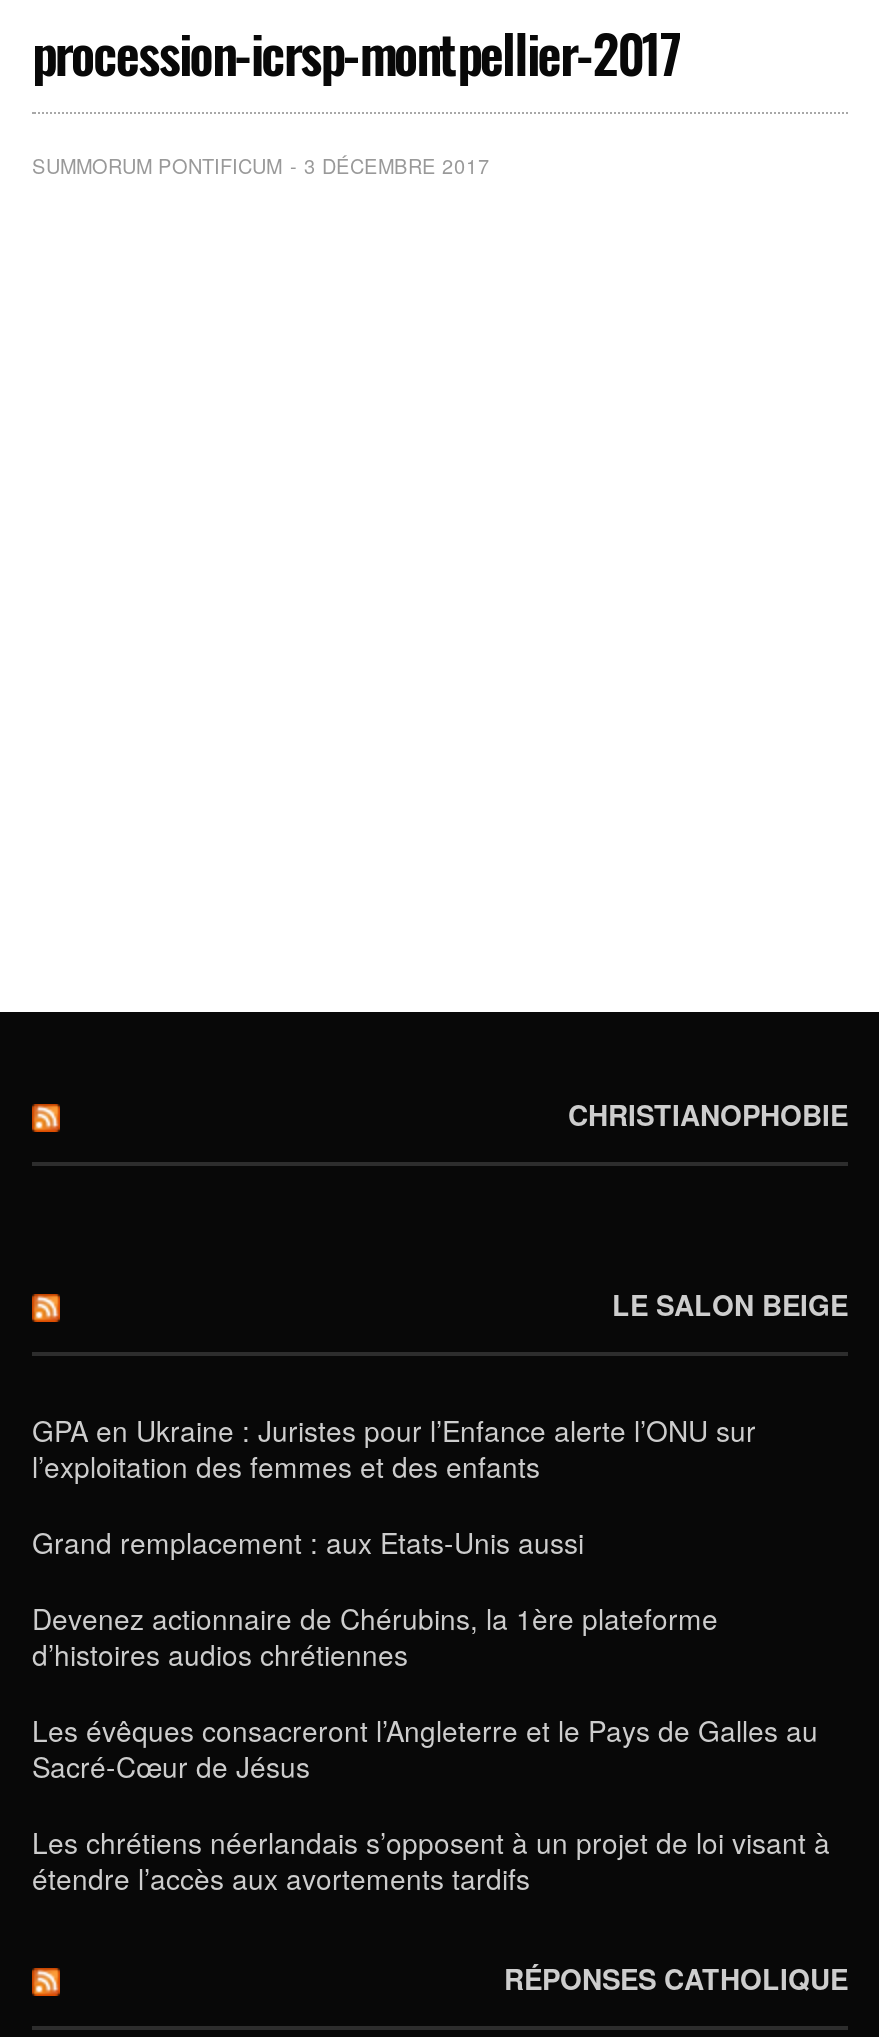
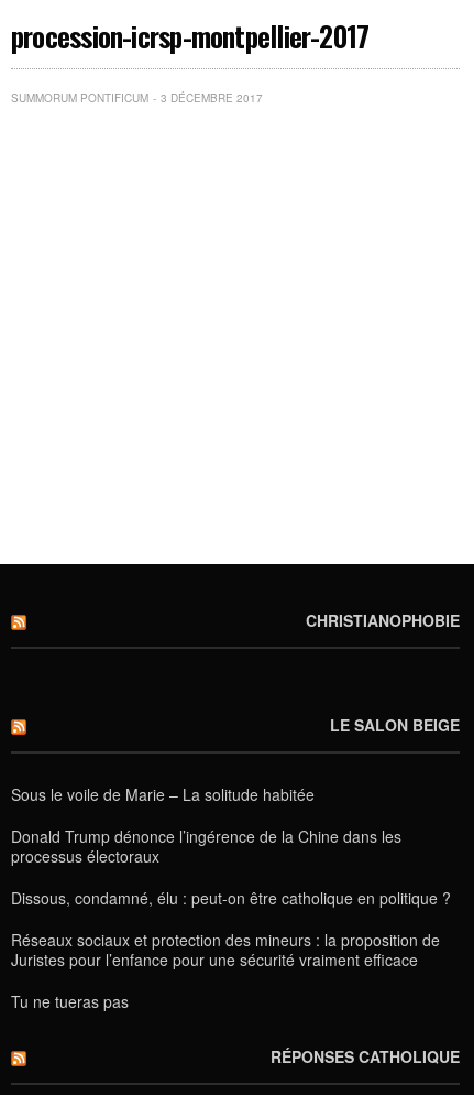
[32,1410,756,1486] GPA en Ukraine : Juristes pour l’Enfance alerte l’ONU sur | l’exploitation des femmes et des enfants -> [11,783,315,805] Sous le voile de Marie – La solitude habitée
[32,1522,584,1562] Grand remplacement : aux Etats-Unis aussi -> [11,825,401,867] Donald Trump dénonce l’ingérence de la Chine dans les | processus électoraux
[32,1598,718,1674] Devenez actionnaire de Chérubins, la 1ère plateforme | d’histoires audios chrétiennes -> [11,887,451,909] Dissous, condamné, élu : peut-on être catholique en politique ?
[32,1710,818,1786] Les évêques consacreront l’Angleterre et le Pays de Galles au | Sacré-Cœur de Jésus -> [11,929,440,971] Réseaux sociaux et protection des mineurs : la proposition de | Juristes pour l’enfance pour une sécurité vraiment efficace
[32,1822,830,1898] Les chrétiens néerlandais s’opposent à un projet de loi visant à | étendre l’accès aux avortements tardifs -> [11,990,129,1012] Tu ne tueras pas

